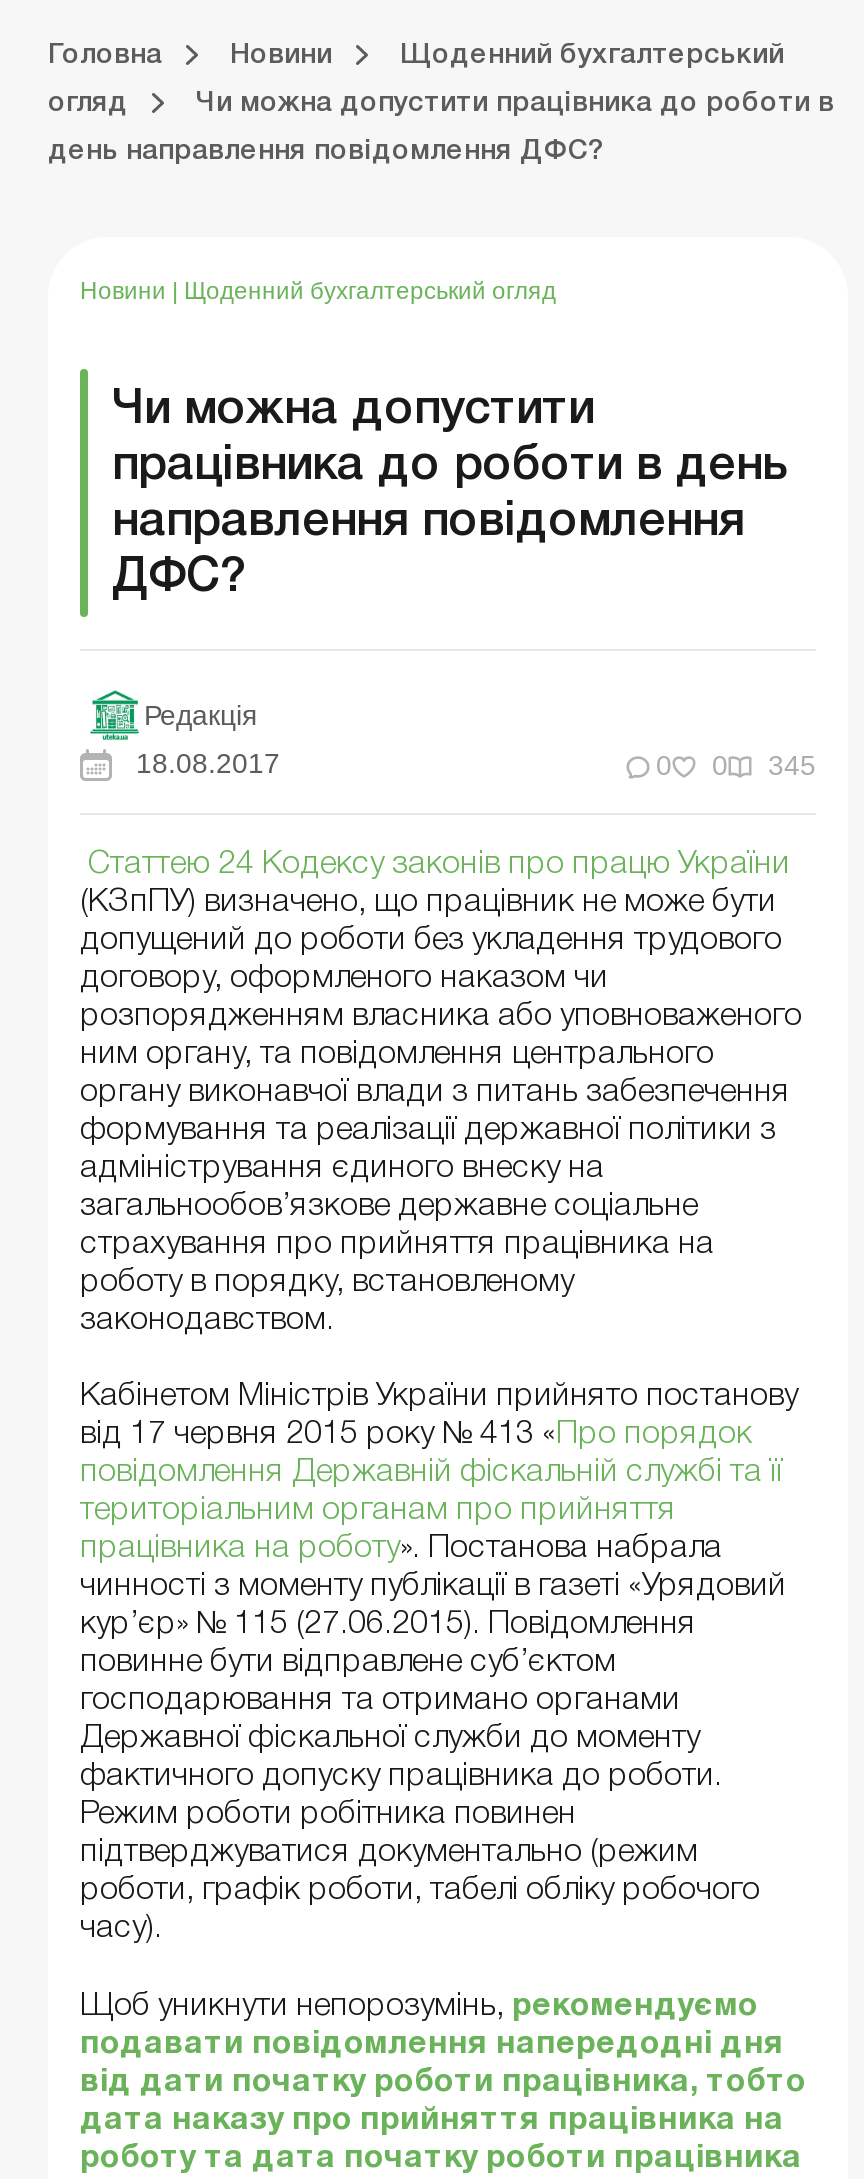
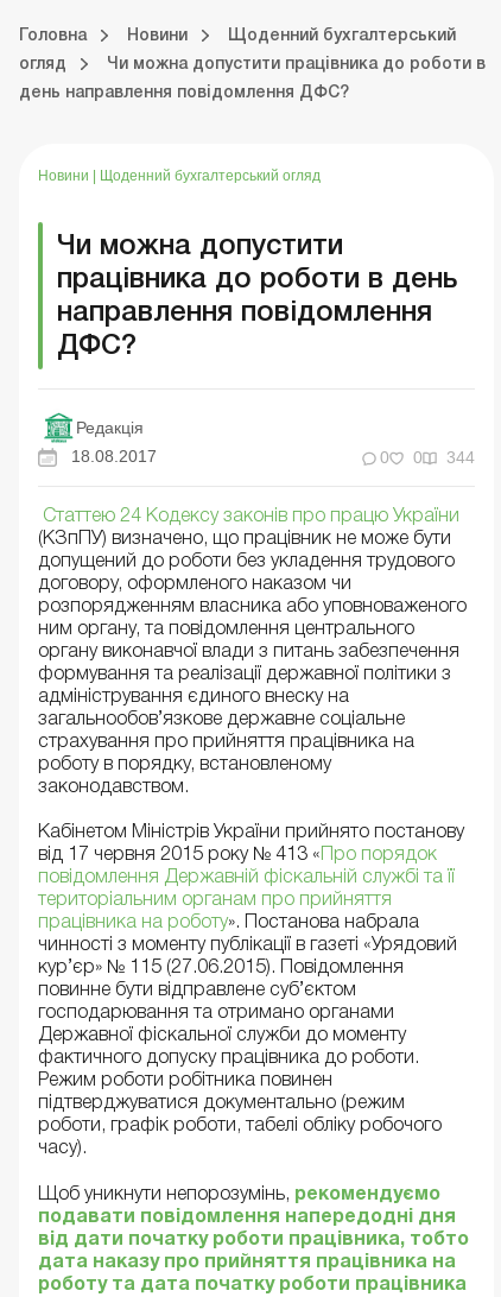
[768,748,816,780] 345 -> [446,447,475,466] 344

